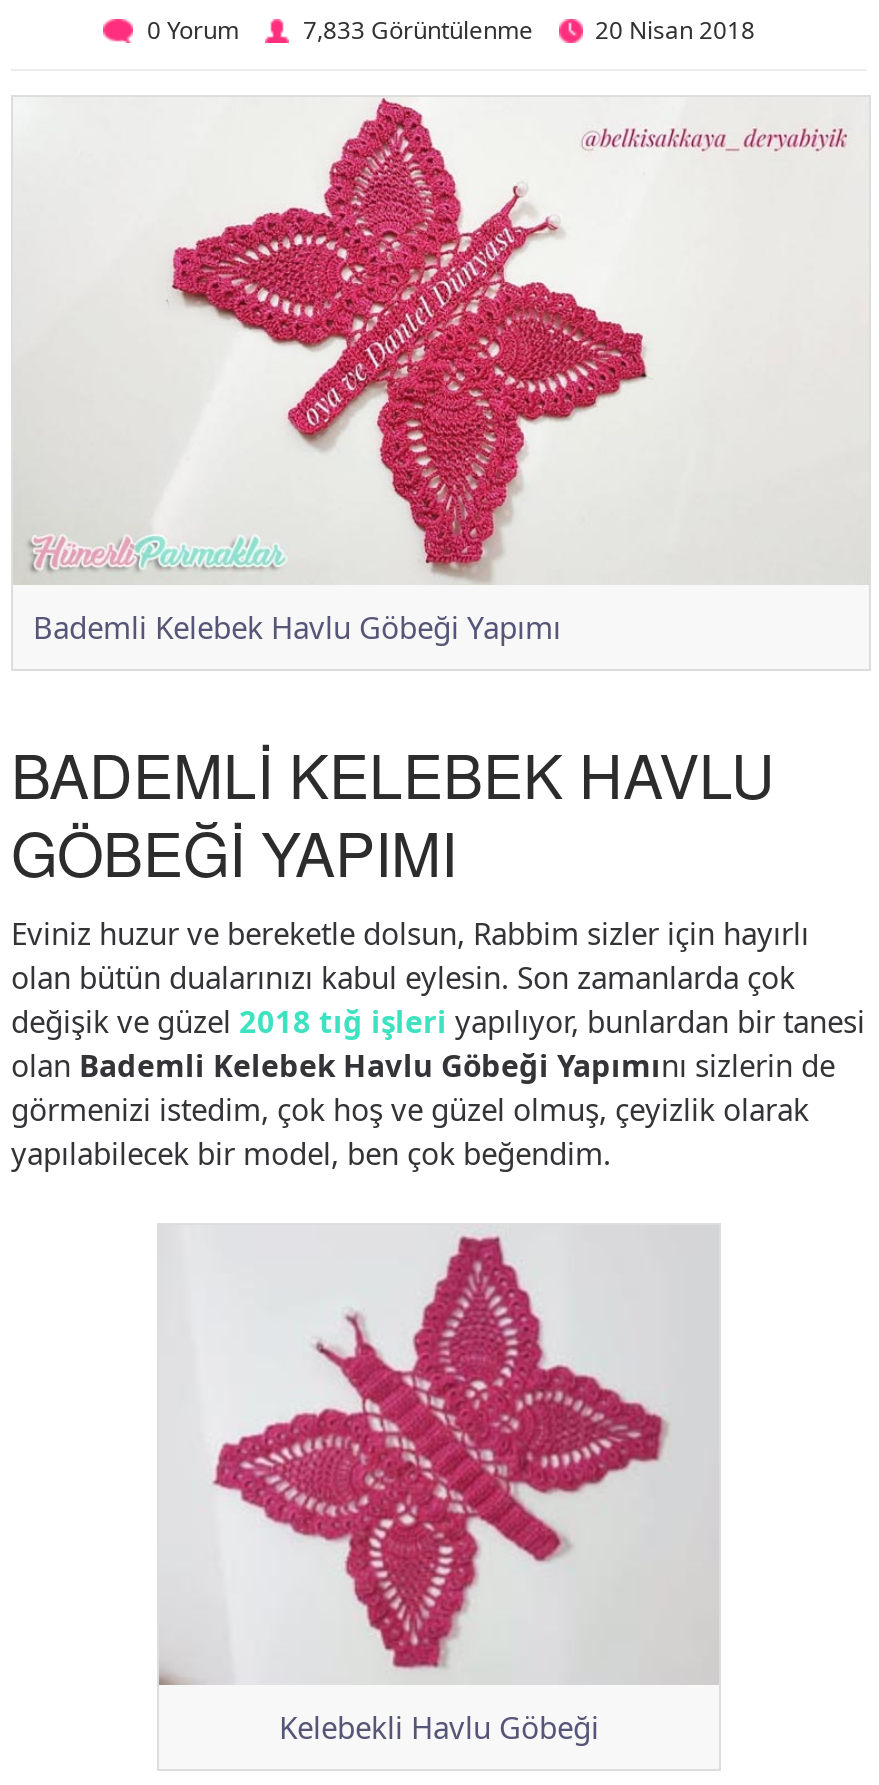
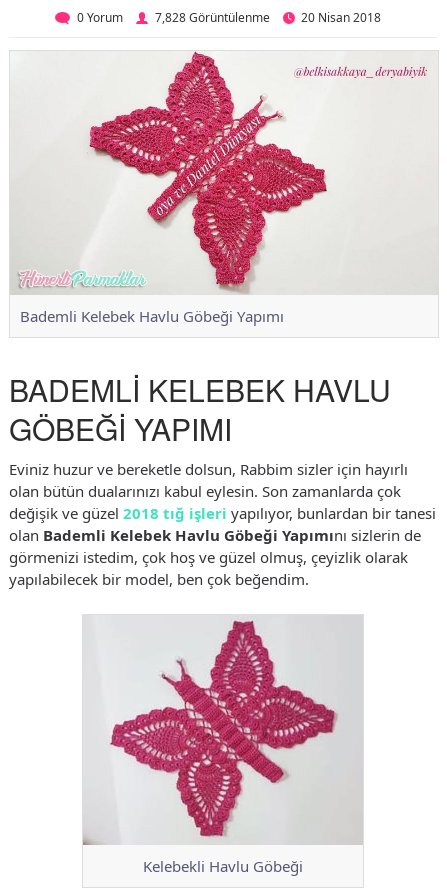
[303,13,533,47] 7,833 Görüntülenme -> [155,9,270,26] 7,828 Görüntülenme

